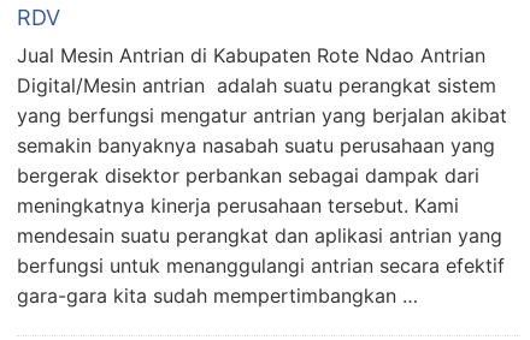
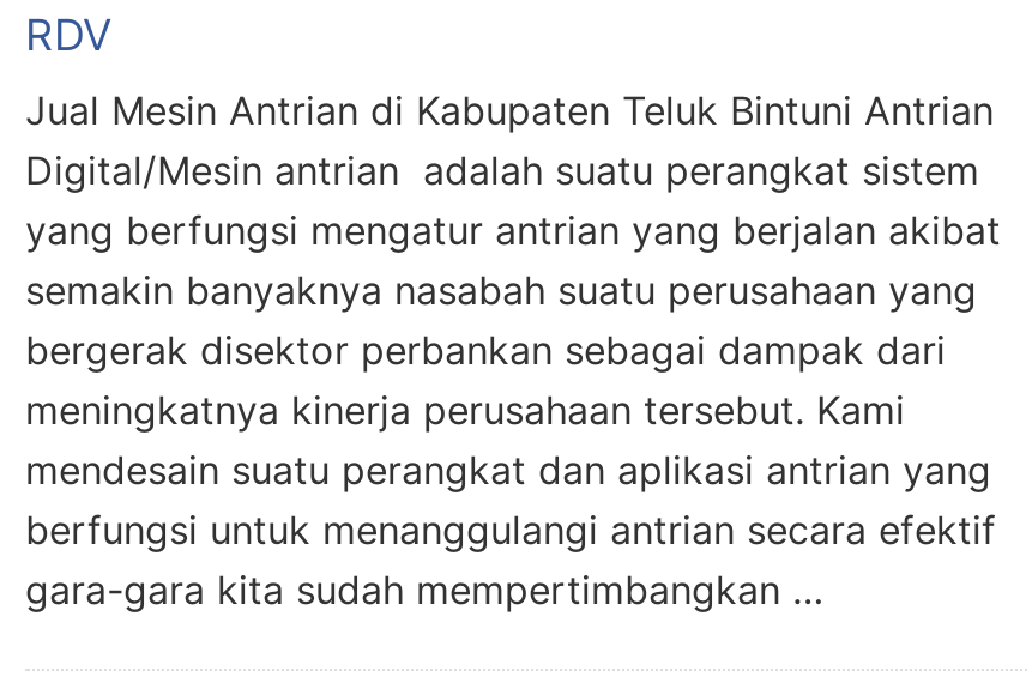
[17,43,485,67] Jual Mesin Antrian di Kabupaten Rote Ndao Antrian -> [25,87,994,134] Jual Mesin Antrian di Kabupaten Teluk Bintuni Antrian

